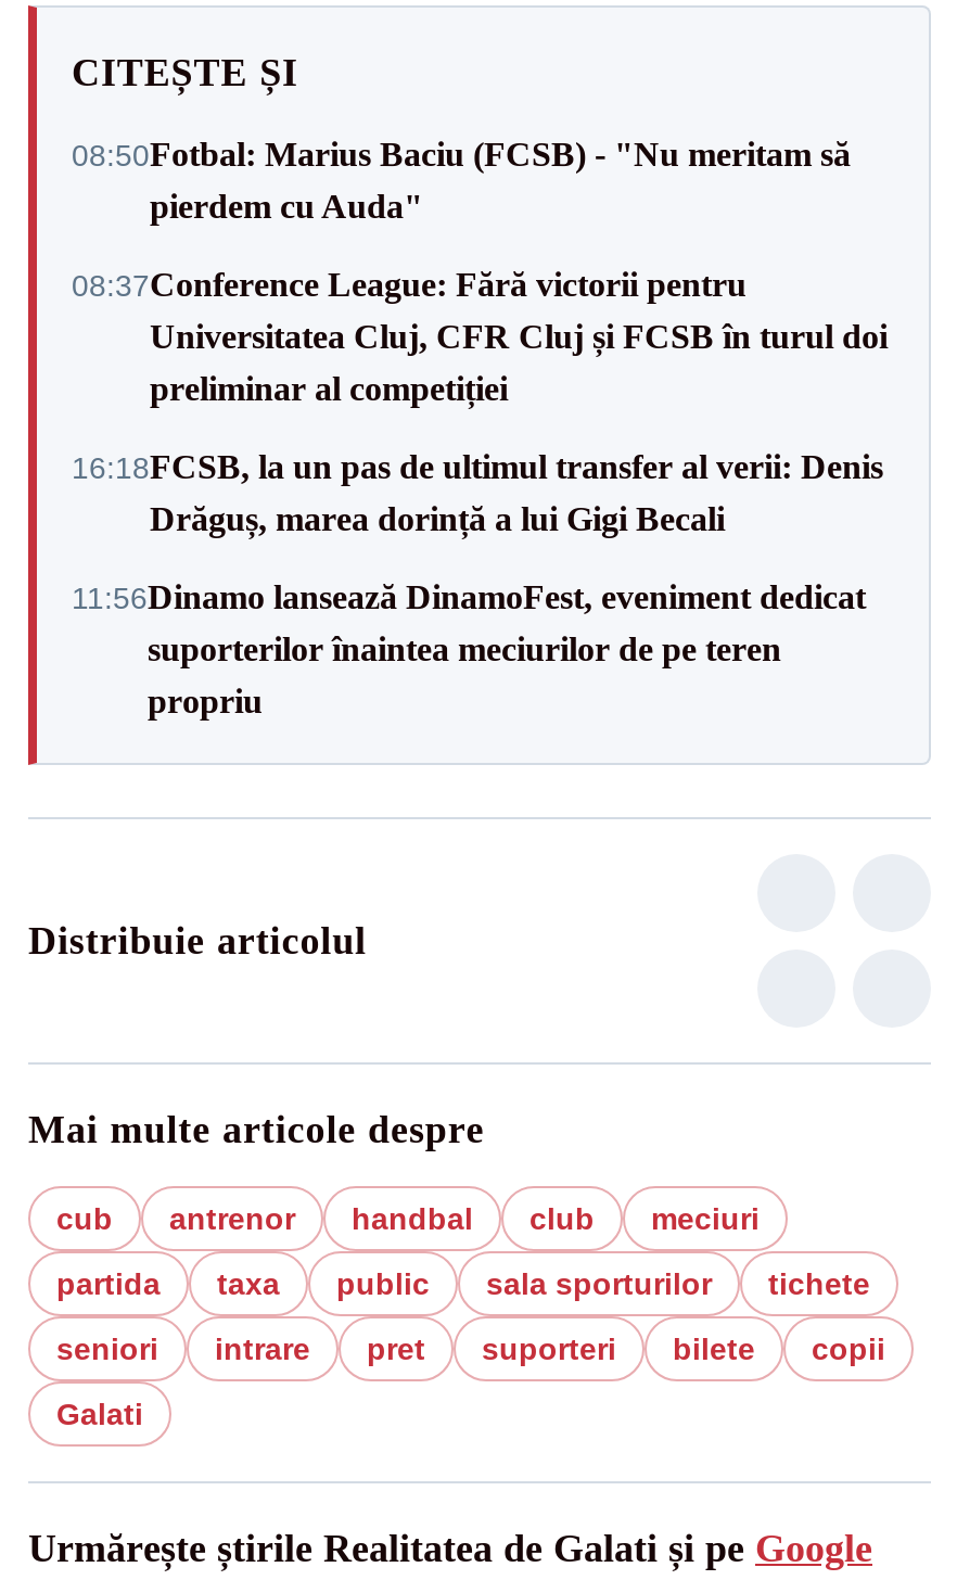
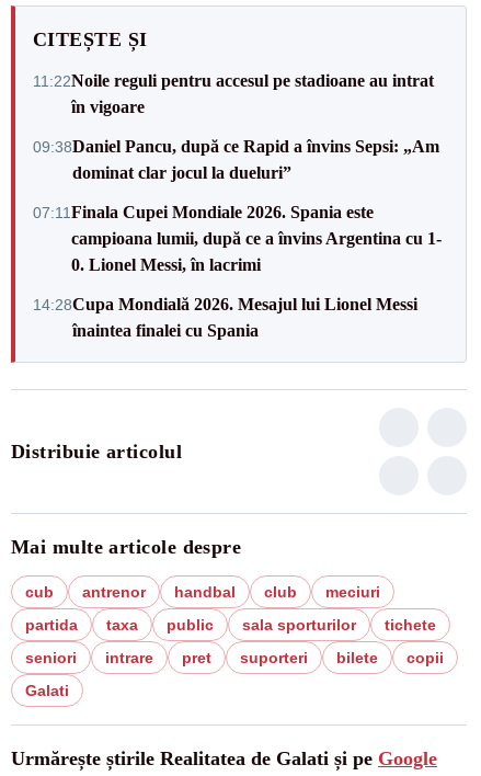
[72,136,851,225] 08:50Fotbal: Marius Baciu (FCSB) - "Nu meritam să | pierdem cu Auda" -> [33,71,434,116] 11:22Noile reguli pentru accesul pe stadioane au intrat | în vigoare
[72,266,888,407] 08:37Conference League: Fără victorii pentru | Universitatea Cluj, CFR Cluj și FCSB în turul doi | preliminar al competiției -> [33,137,439,182] 09:38Daniel Pancu, după ce Rapid a învins Sepsi: „Am | dominat clar jocul la dueluri”
[72,448,883,537] 16:18FCSB, la un pas de ultimul transfer al verii: Denis | Drăguș, marea dorință a lui Gigi Becali -> [33,203,442,274] 07:11Finala Cupei Mondiale 2026. Spania este | campioana lumii, după ce a învins Argentina cu 1- | 0. Lionel Messi, în lacrimi
[72,578,866,719] 11:56Dinamo lansează DinamoFest, eveniment dedicat | suporterilor înaintea meciurilor de pe teren | propriu -> [33,295,417,340] 14:28Cupa Mondială 2026. Mesajul lui Lionel Messi | înaintea finalei cu Spania

